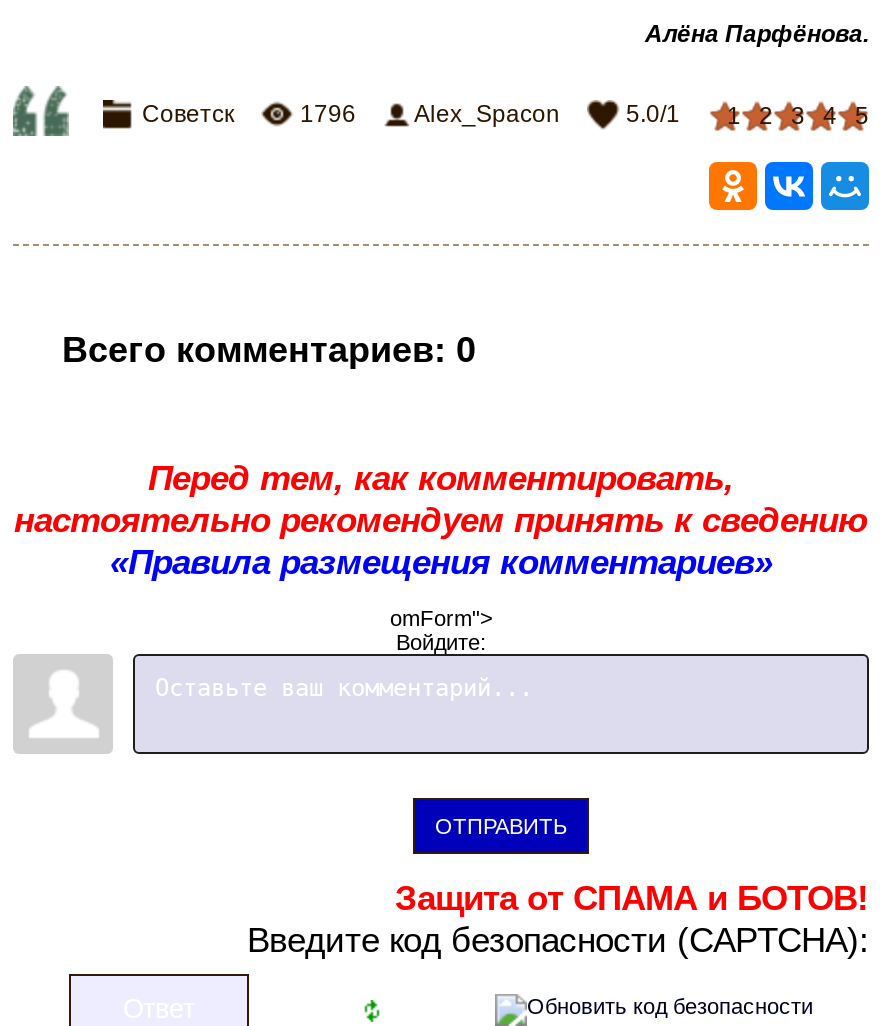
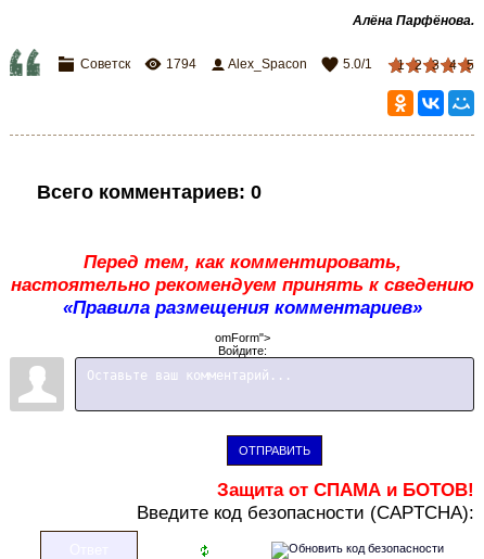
[300,100,356,128] 1796 -> [165,56,196,72] 1794

